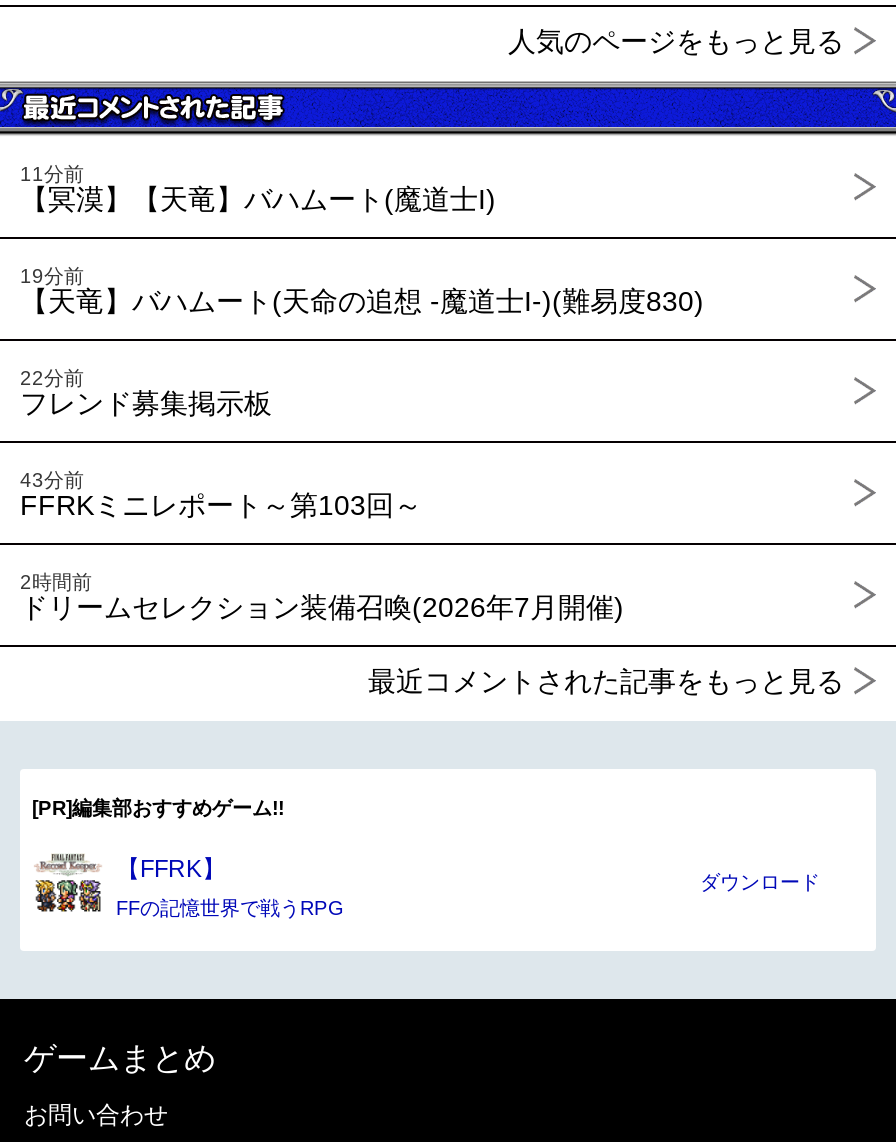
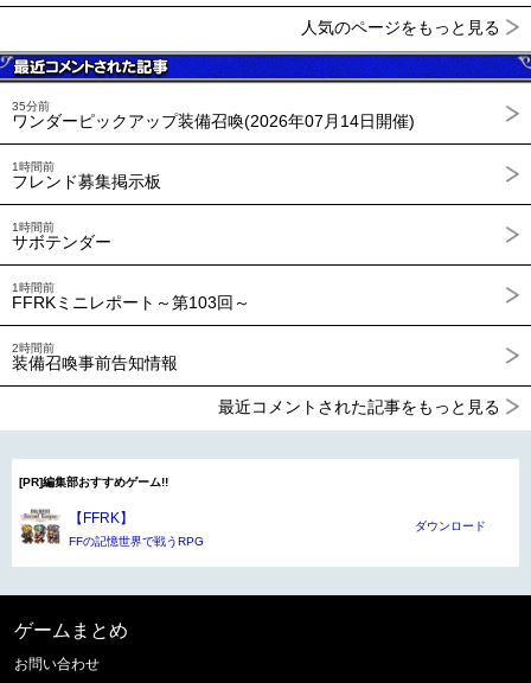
[20,163,704,389] 11分前 | 【冥漠】【天竜】バハムート(魔道士I) | 19分前 | 【天竜】バハムート(天命の追想 -魔道士I-)(難易度830) | 22分前 -> [12,100,415,173] 35分前 | ワンダーピックアップ装備召喚(2026年07月14日開催) | 1時間前
moved [20,387,272,419] -> [12,172,161,191]: フレンド募集掲示板
[20,469,84,491] 43分前 -> [12,221,111,294] 1時間前 | サボテンダー | 1時間前
[20,591,624,623] ドリームセレクション装備召喚(2026年7月開催) -> [12,353,178,372] 装備召喚事前告知情報

